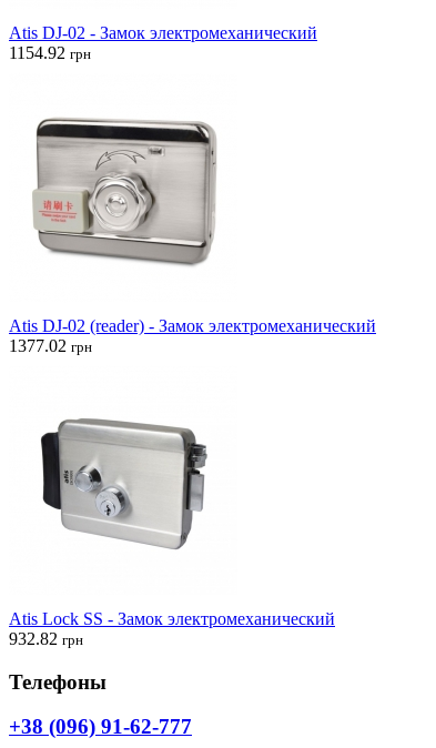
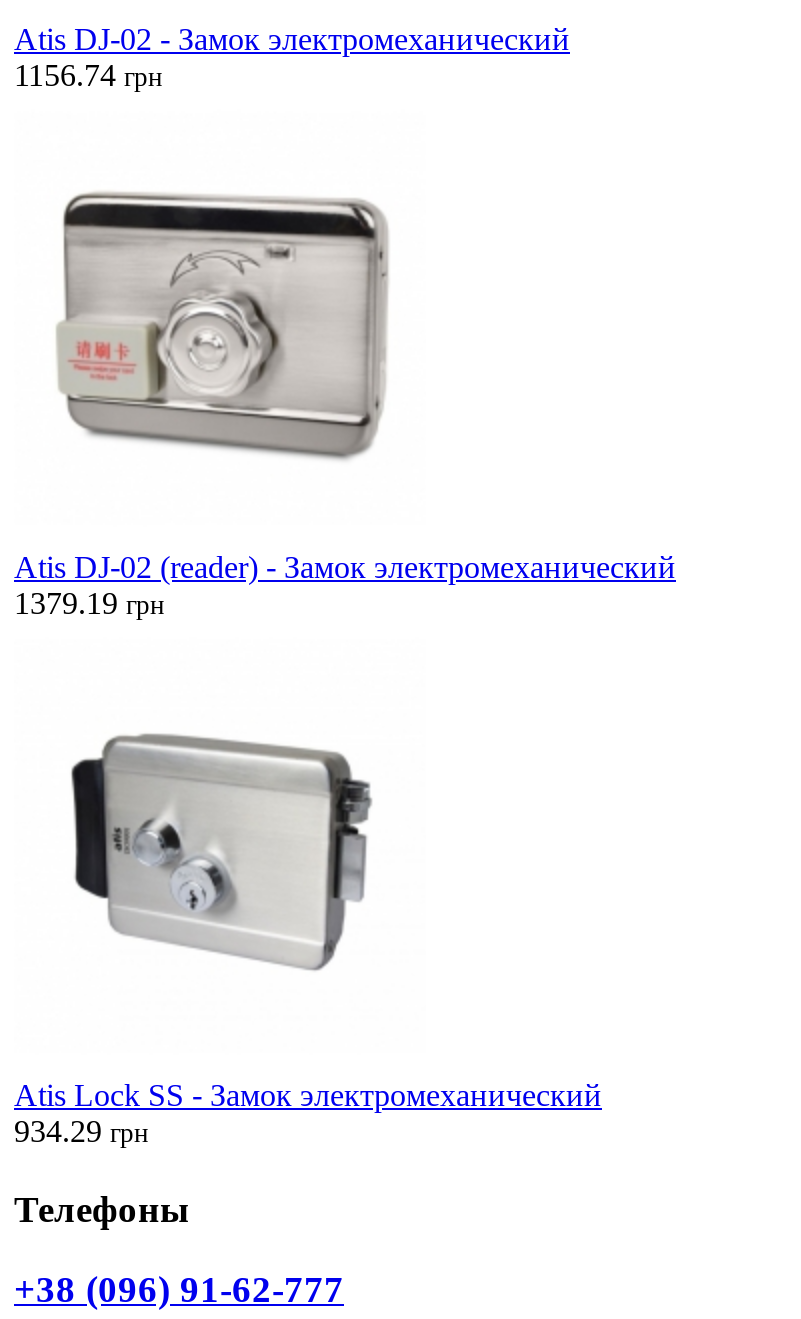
[9,43,91,62] 1154.92 грн -> [14,58,162,92] 1156.74 грн
[9,336,92,355] 1377.02 грн -> [14,586,164,620] 1379.19 грн
[9,629,83,648] 932.82 грн -> [14,1114,148,1148] 934.29 грн

